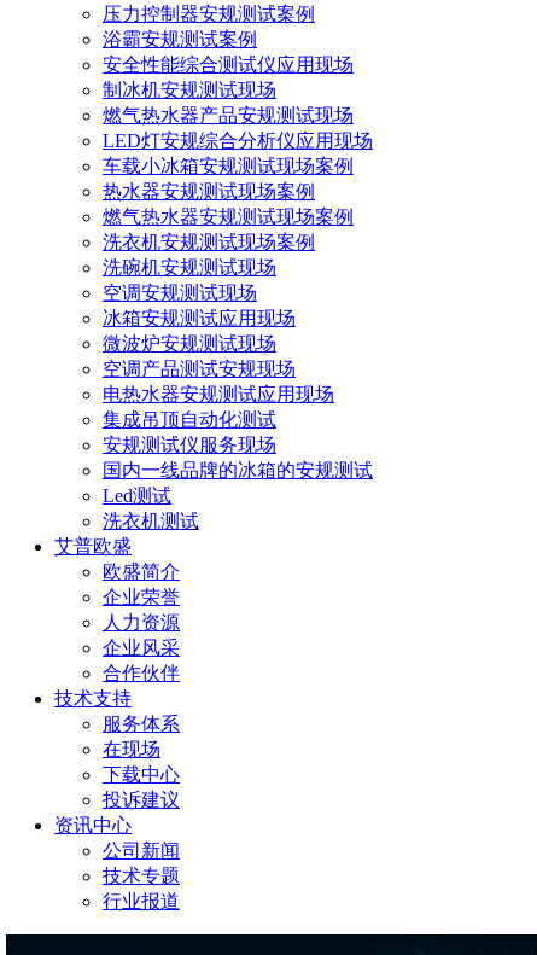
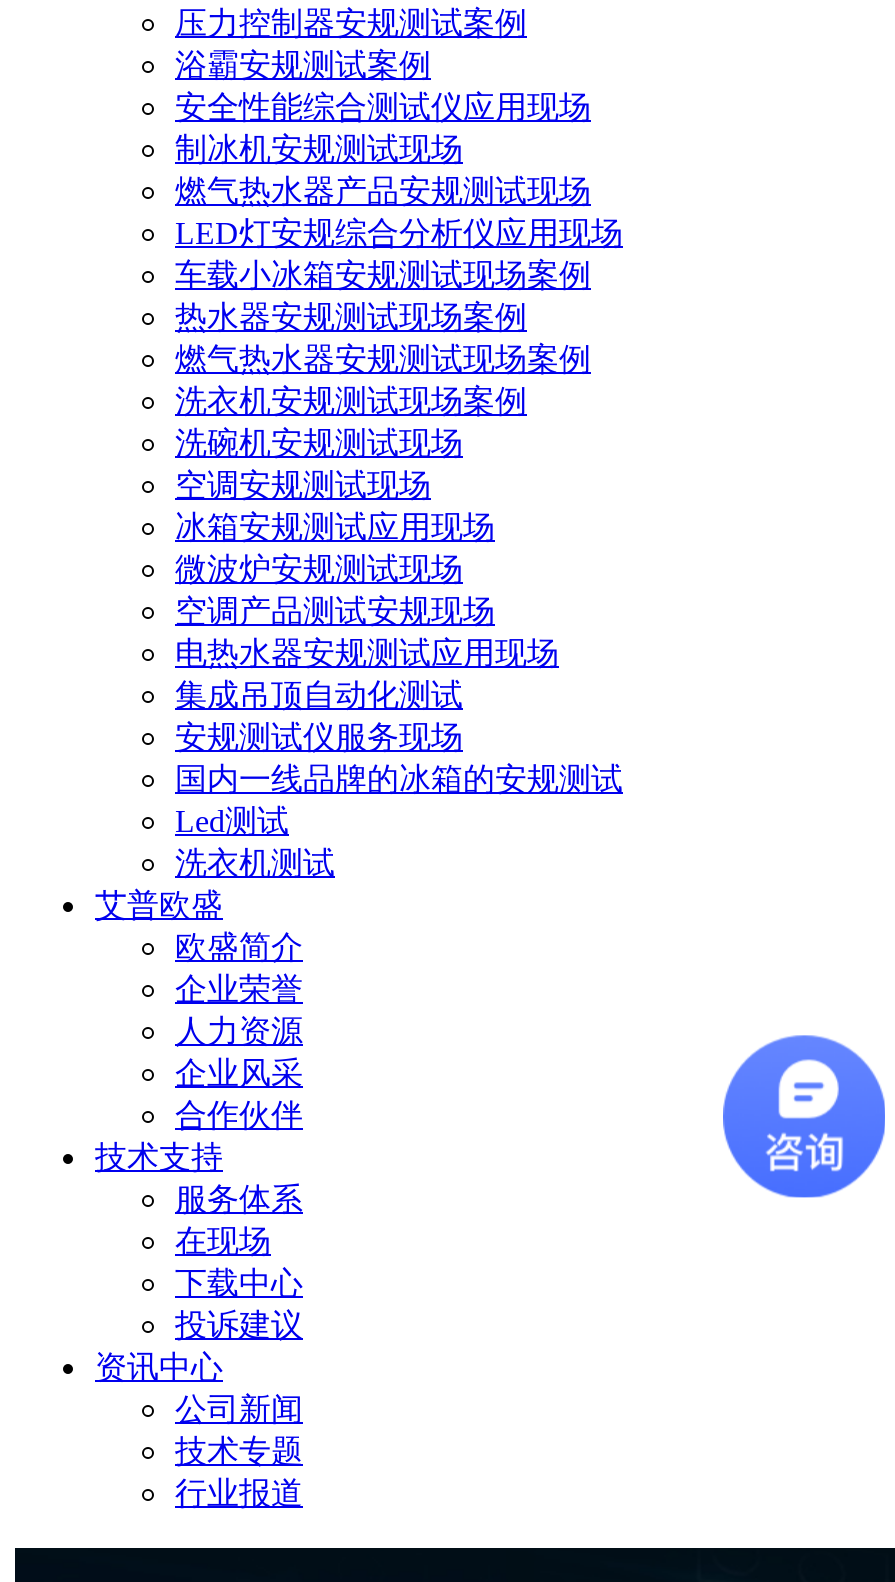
none -> [721,1034,887,1200] [image]

